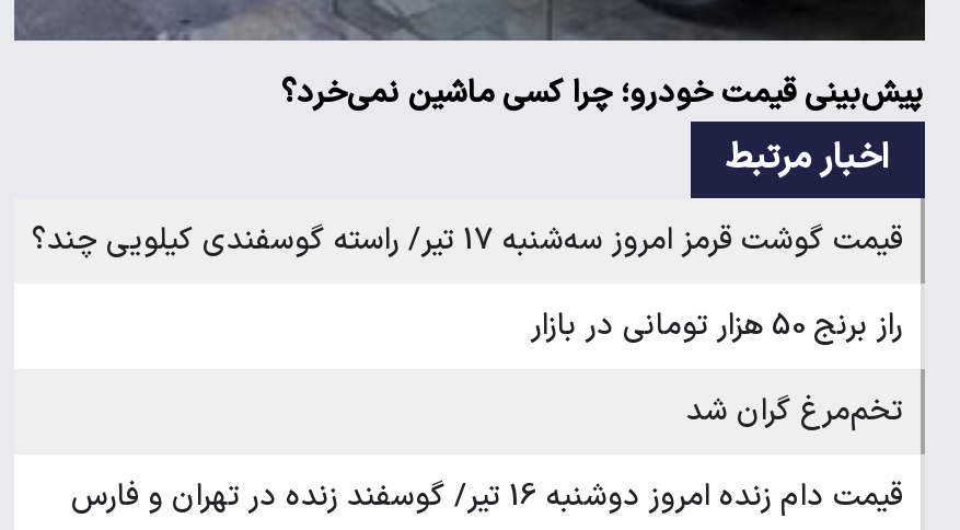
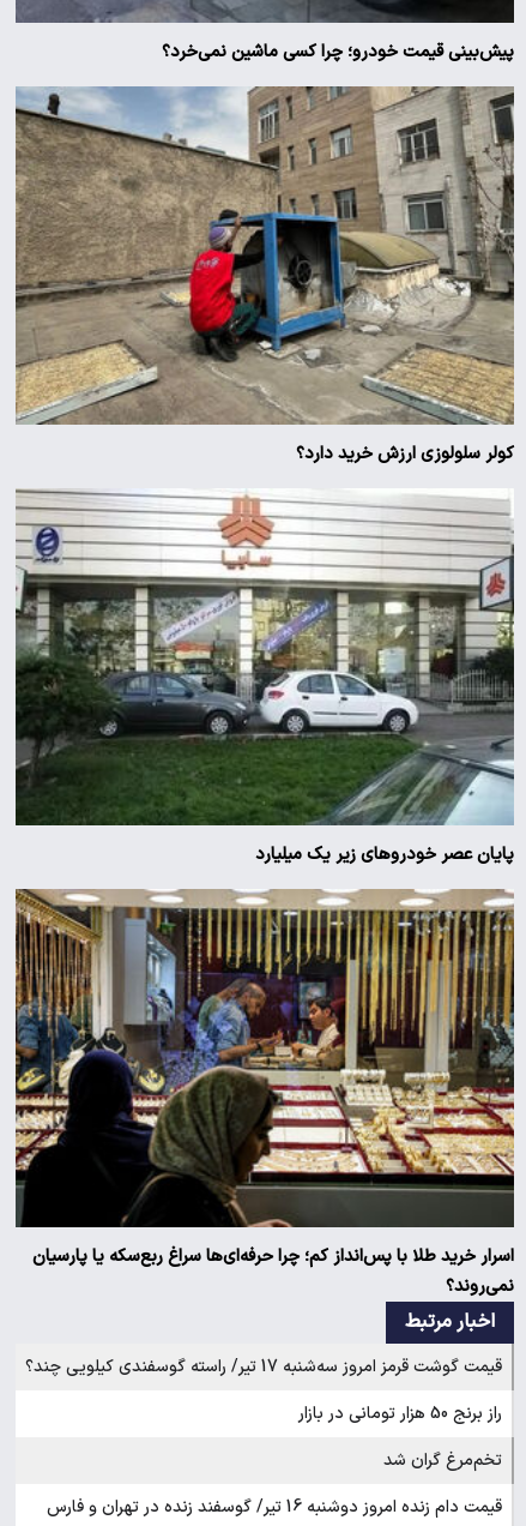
none -> [14,487,514,868] [image] | پایان عصر خودروهای زیر یک میلیارد
none -> [14,887,515,1299] [image] | اسرار خرید طلا با پس‌انداز کم؛ چرا حرفه‌ای‌ها سراغ ربع‌سکه یا پارسیان | نمی‌روند؟
none -> [16,67,515,466] [image] | کولر سلولوزی ارزش خرید دارد؟

